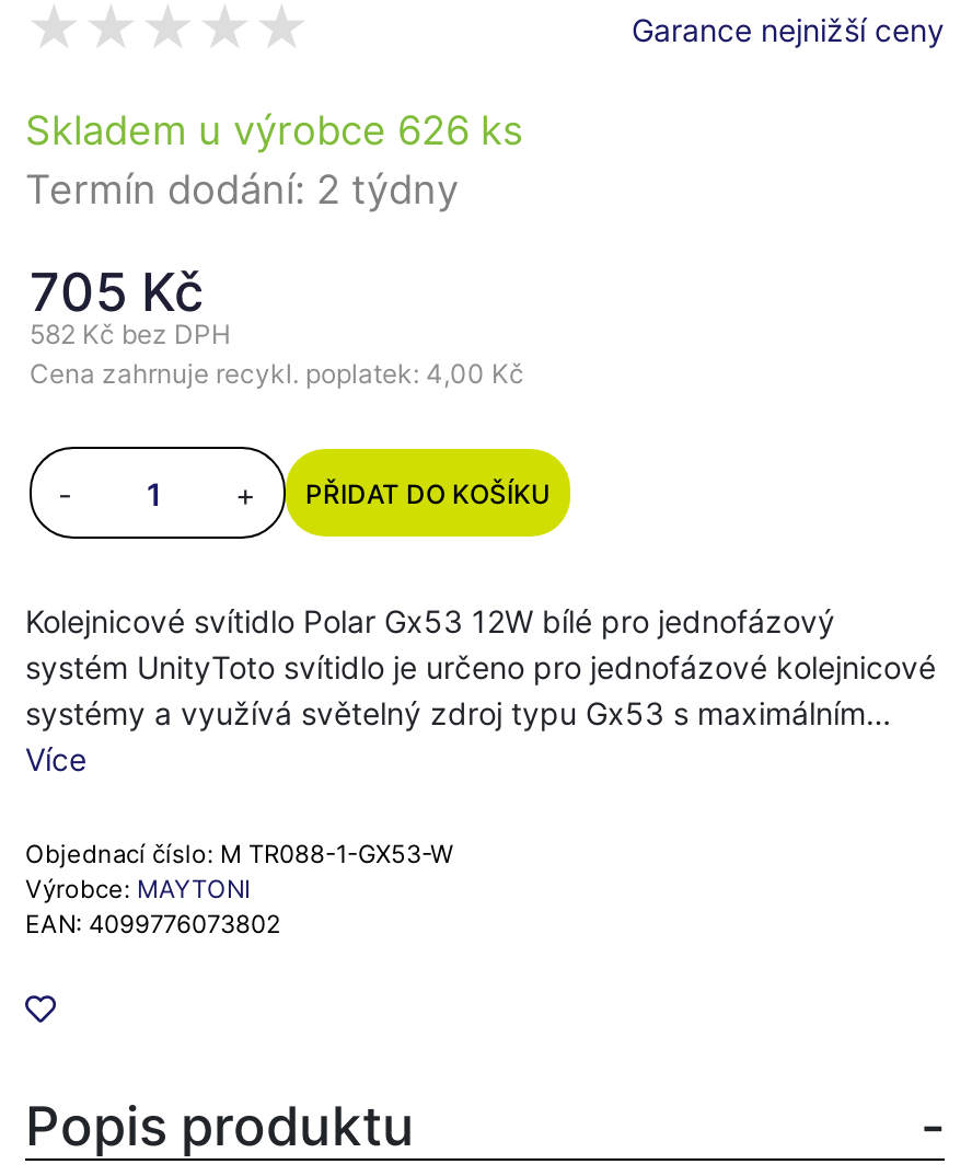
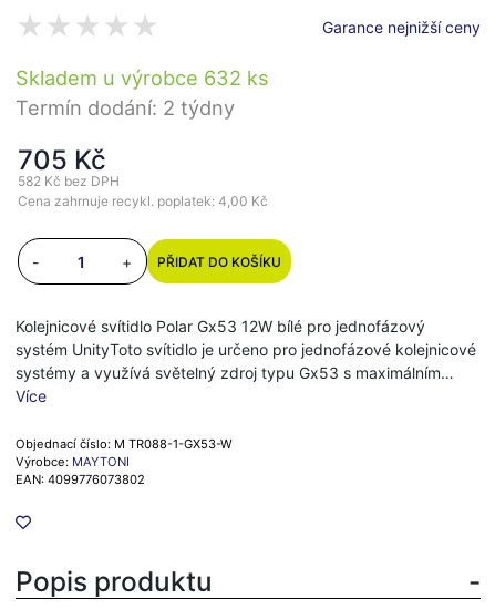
[25,105,524,153] Skladem u výrobce 626 ks -> [16,65,269,90] Skladem u výrobce 632 ks

